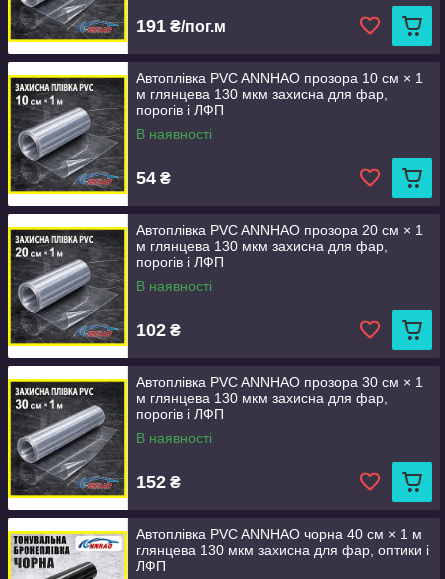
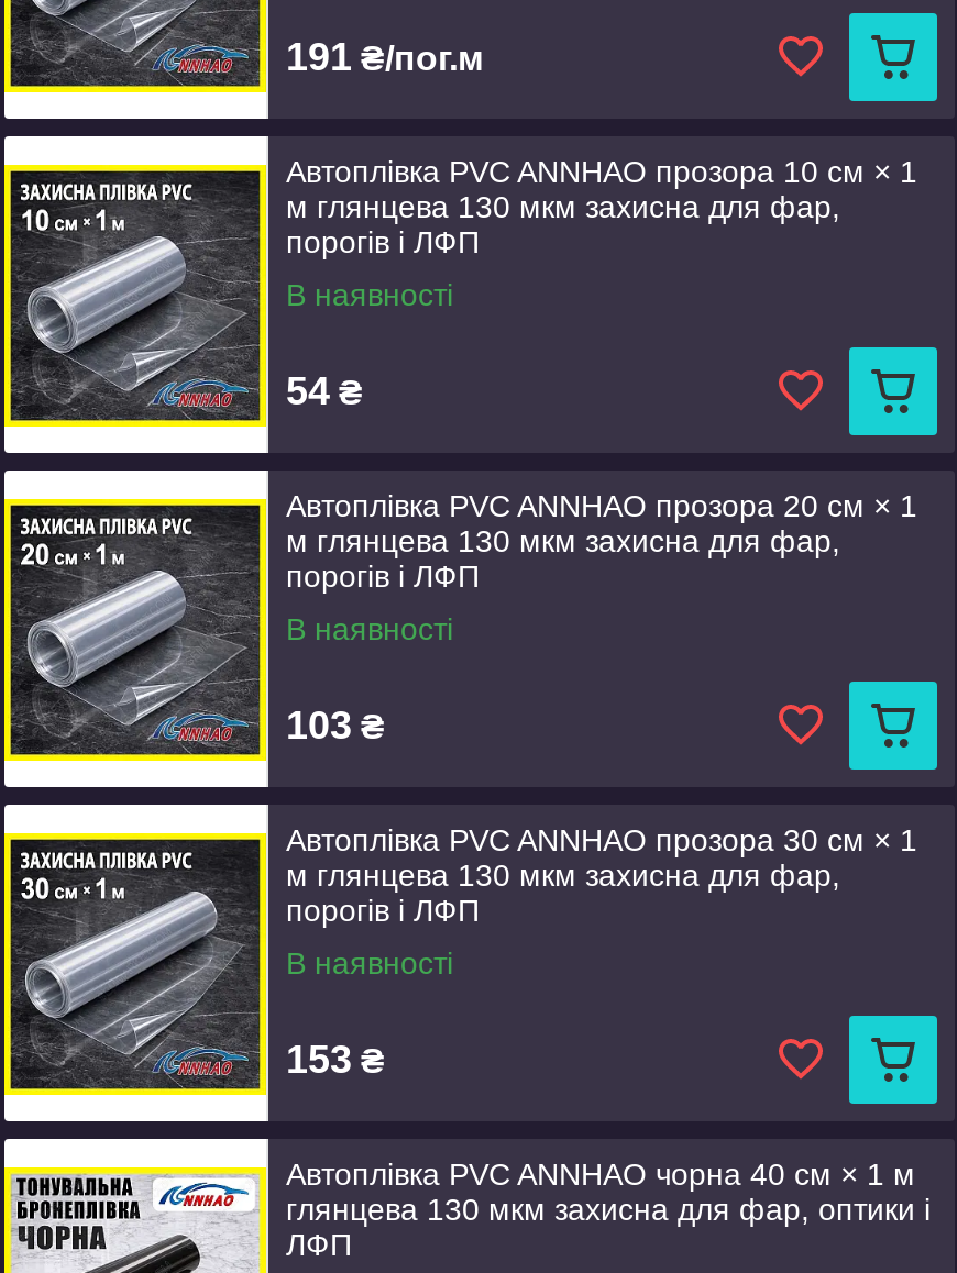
[136,319,181,339] 102 ₴ -> [286,702,385,746] 103 ₴
[136,471,181,491] 152 ₴ -> [286,1037,385,1081] 153 ₴

